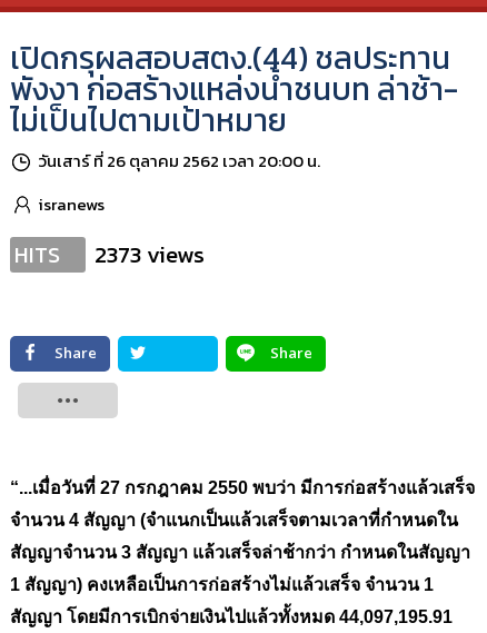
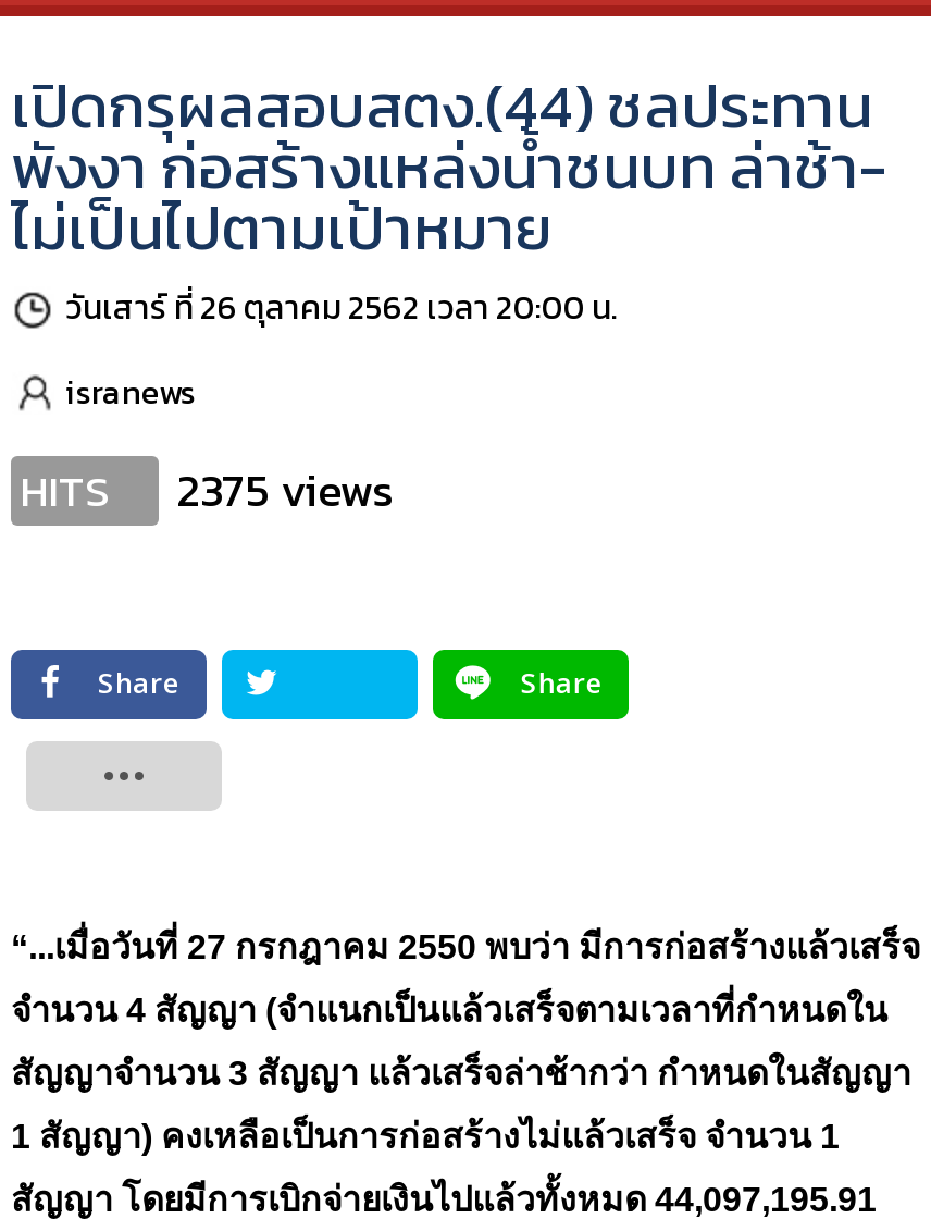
[14,236,205,271] HITS 2373 views -> [20,455,394,522] HITS 2375 views

